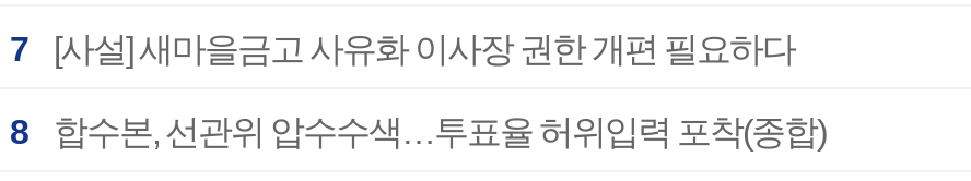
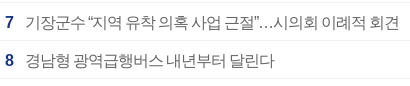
[54,31,795,68] [사설] 새마을금고 사유화 이사장 권한 개편 필요하다 -> [25,14,399,31] 기장군수 “지역 유착 의혹 사업 근절”…시의회 이례적 회견
[54,113,826,150] 합수본, 선관위 압수수색…투표율 허위입력 포착(종합) -> [25,52,274,69] 경남형 광역급행버스 내년부터 달린다

